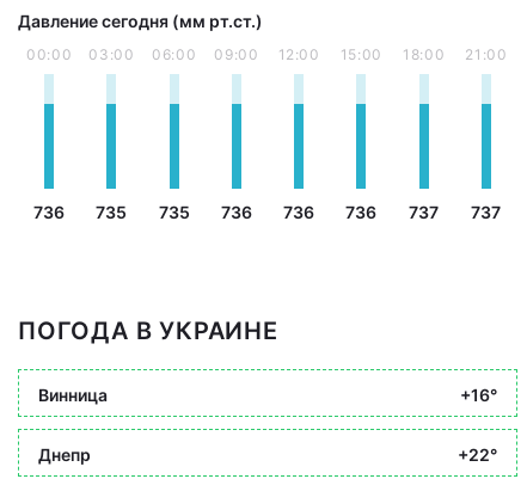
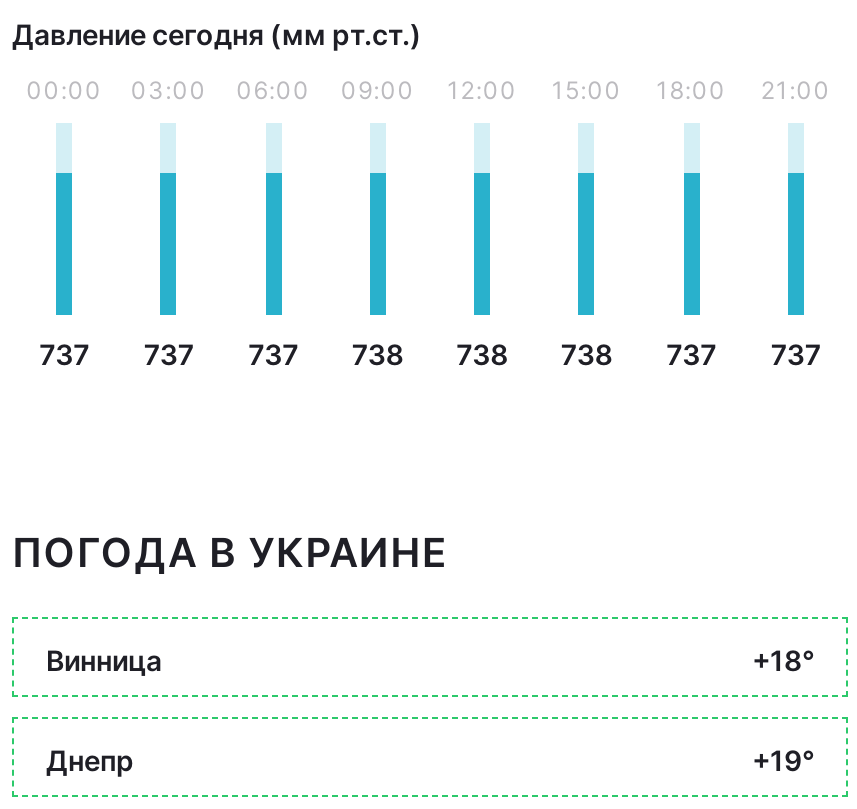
[34,202,65,222] 736 -> [39,337,89,371] 737
[96,202,127,222] 735 -> [144,337,194,371] 737
[158,202,190,222] 735 -> [248,337,298,371] 737
[221,202,252,222] 736 -> [352,337,404,371] 738
[283,202,314,222] 736 -> [456,337,508,371] 738
[346,202,377,222] 736 -> [561,337,613,371] 738
[460,384,497,404] +16° -> [752,642,814,676] +18°
[458,444,497,464] +22° -> [752,742,814,776] +19°

